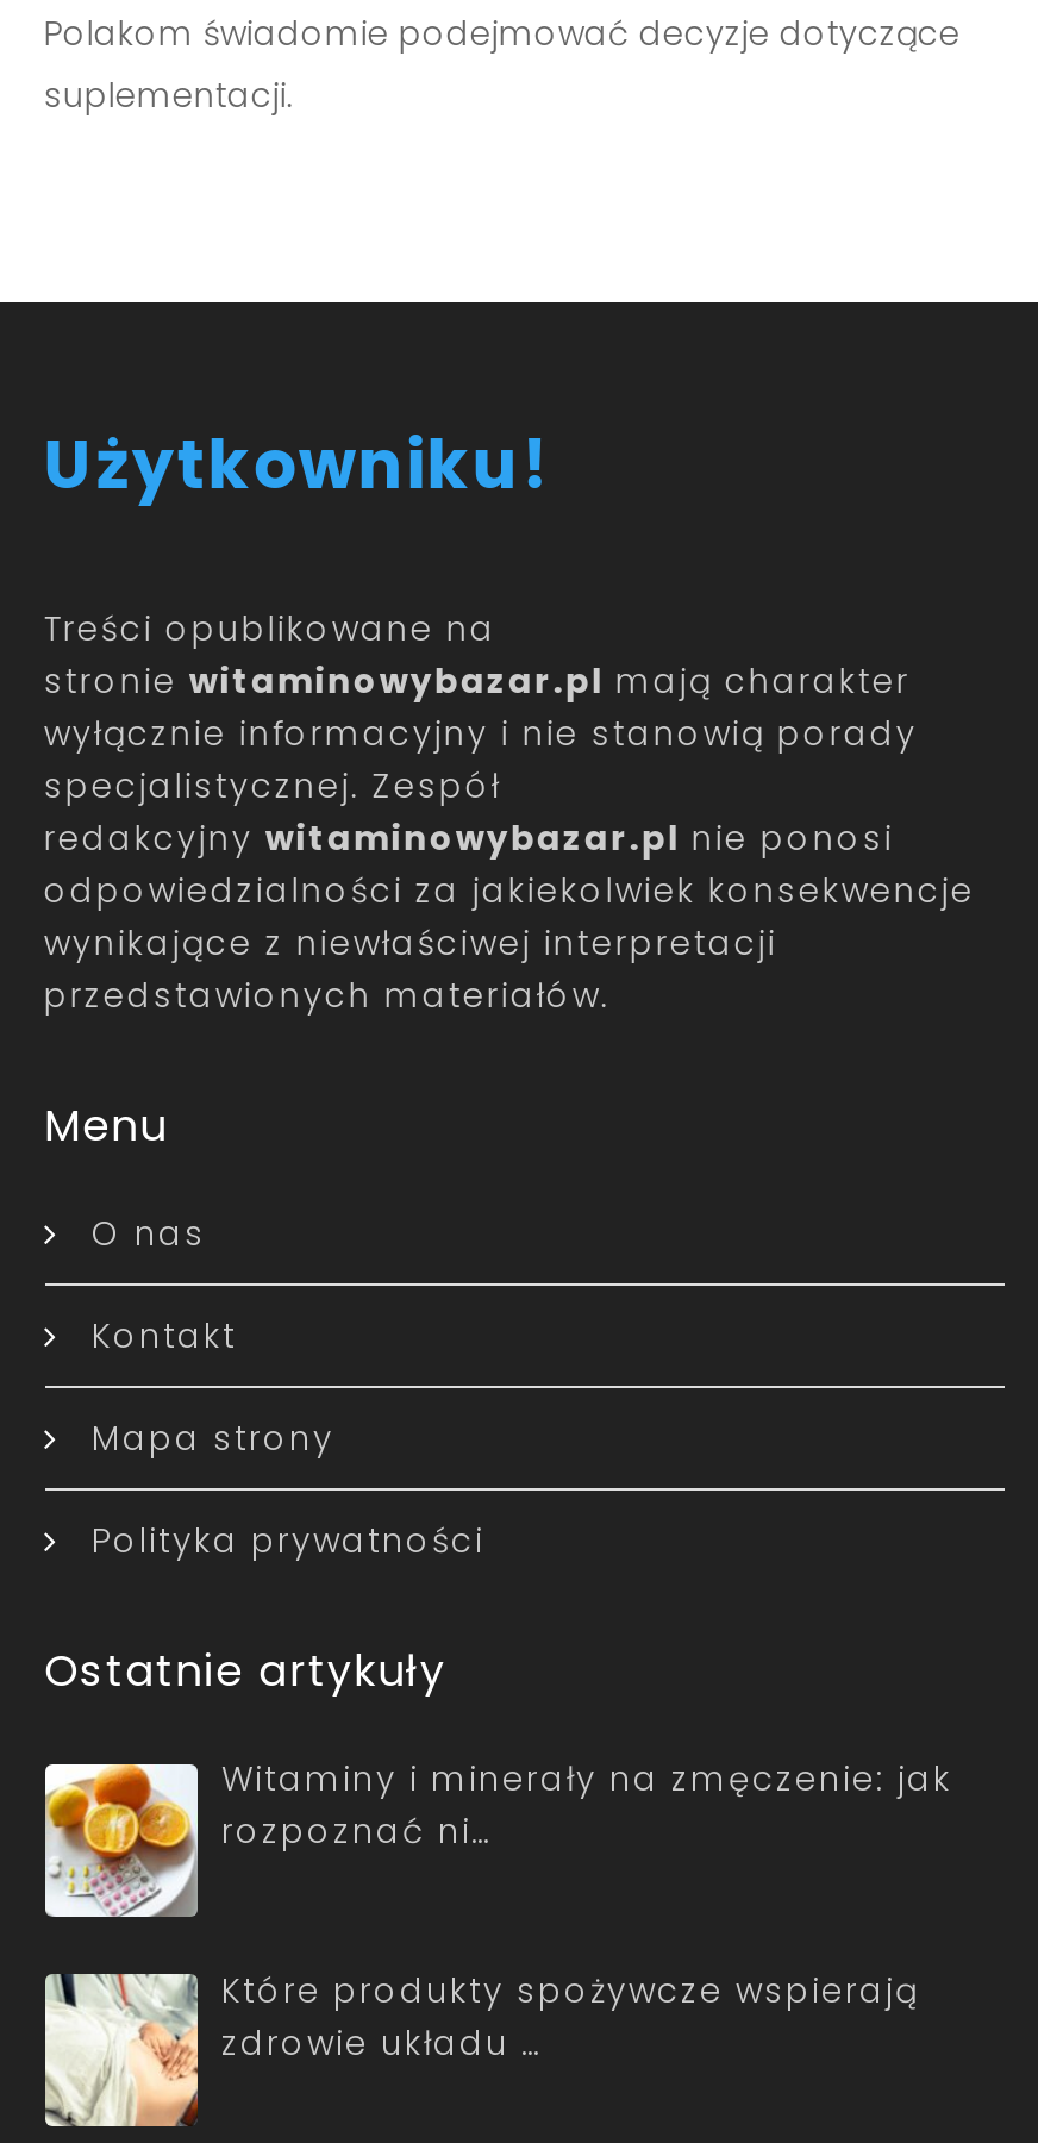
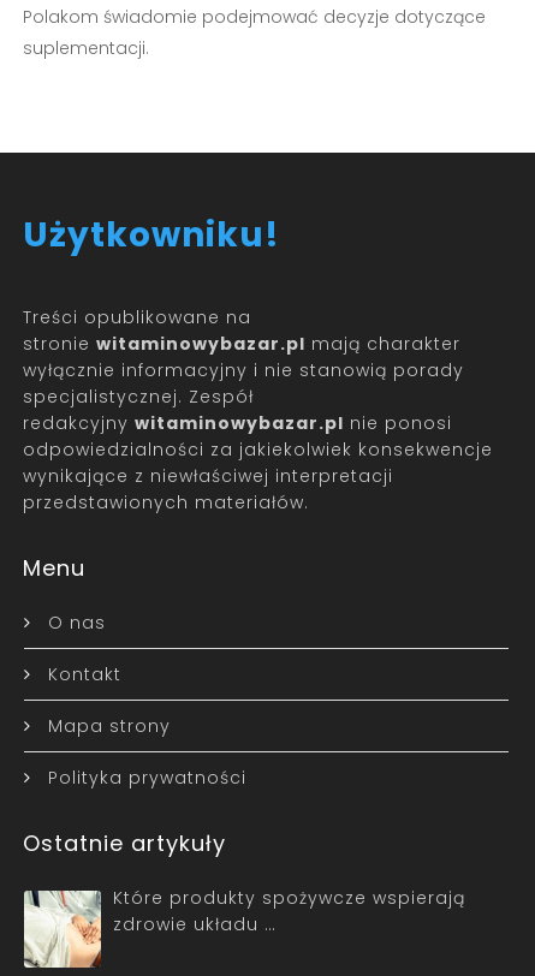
[43,1756,952,1917] [image] | Witaminy i minerały na zmęczenie: jak | rozpoznać ni… -> none

